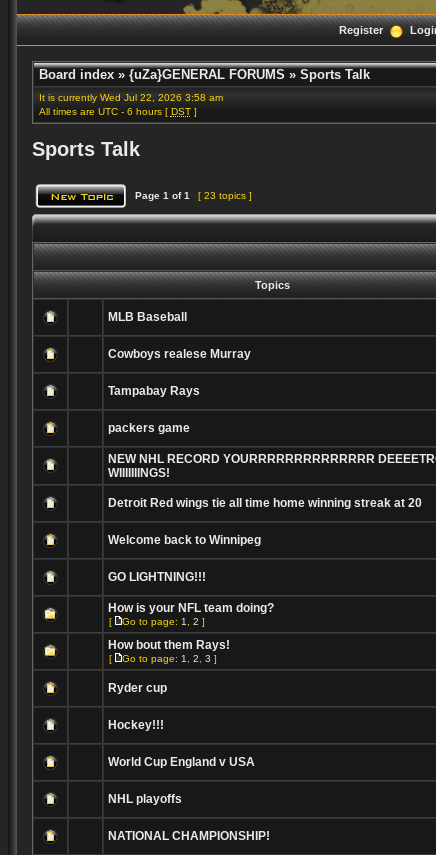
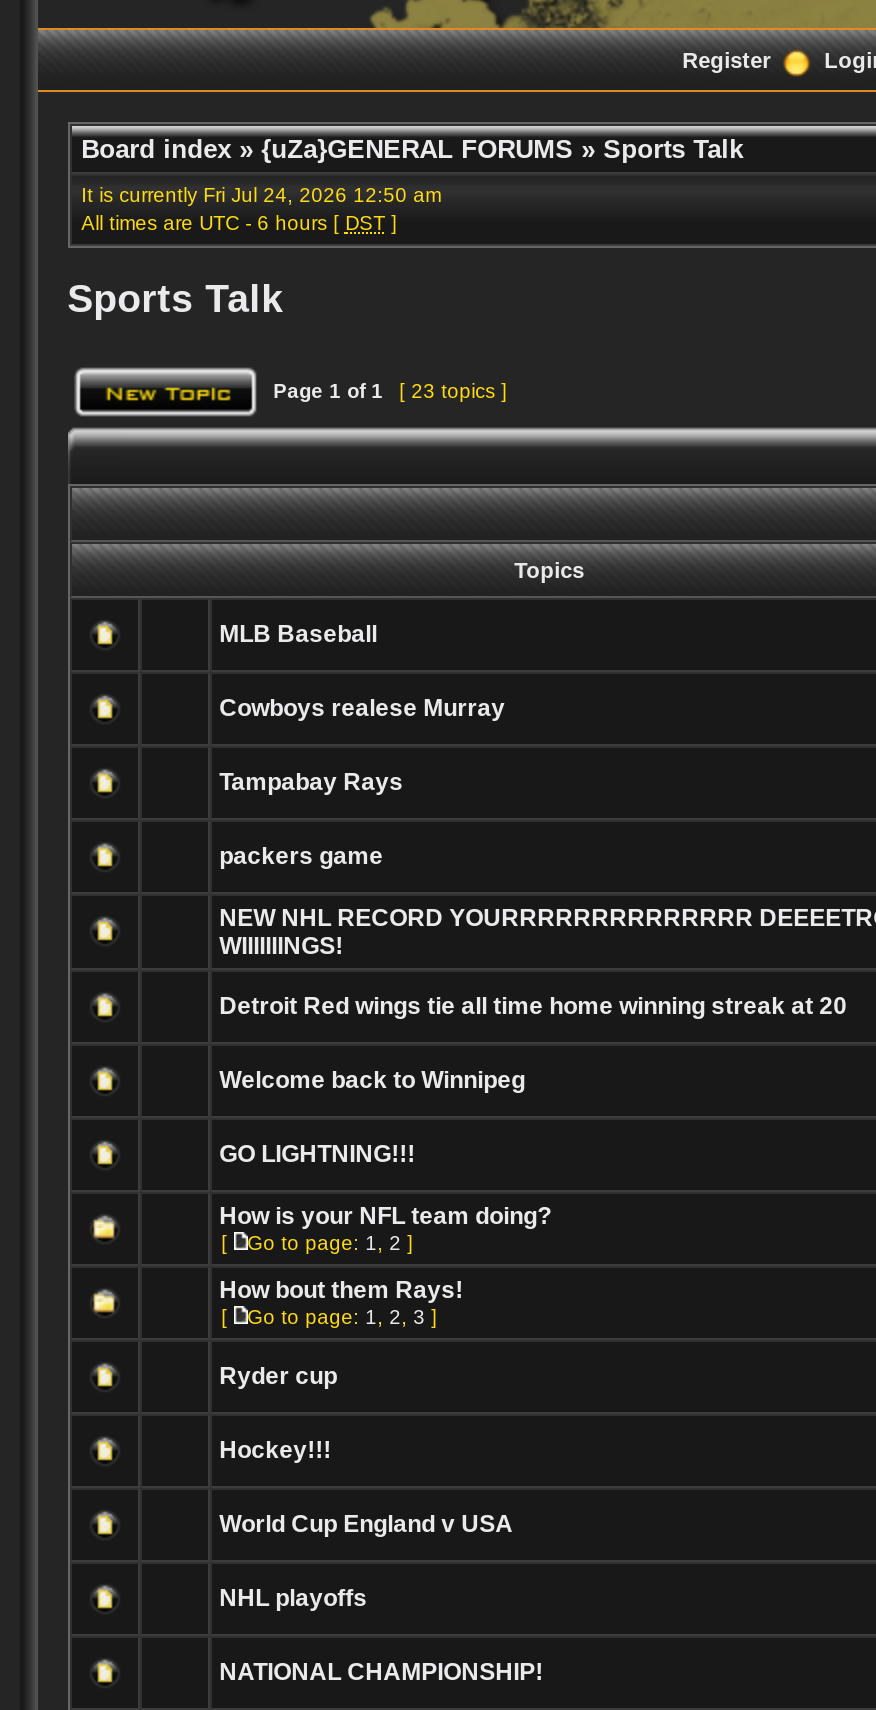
[39,92,223,103] It is currently Wed Jul 22, 2026 3:58 am -> [81,184,441,206] It is currently Fri Jul 24, 2026 12:50 am

